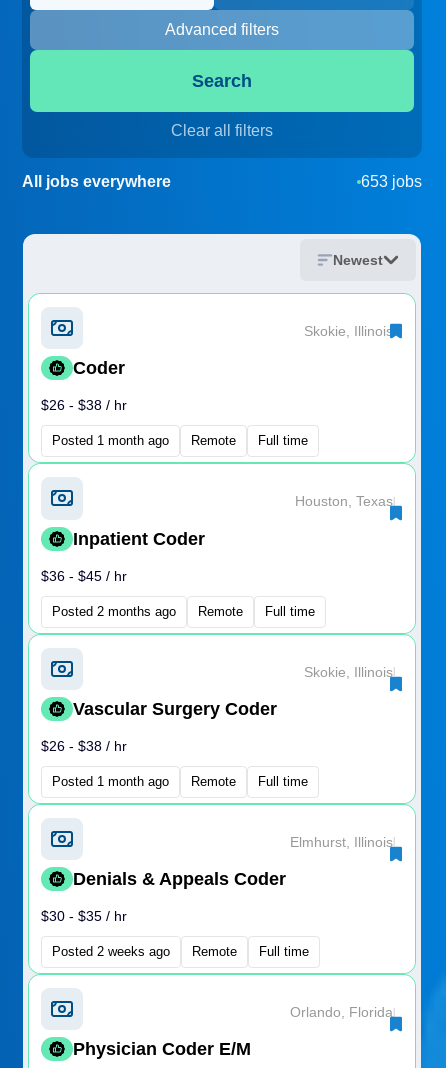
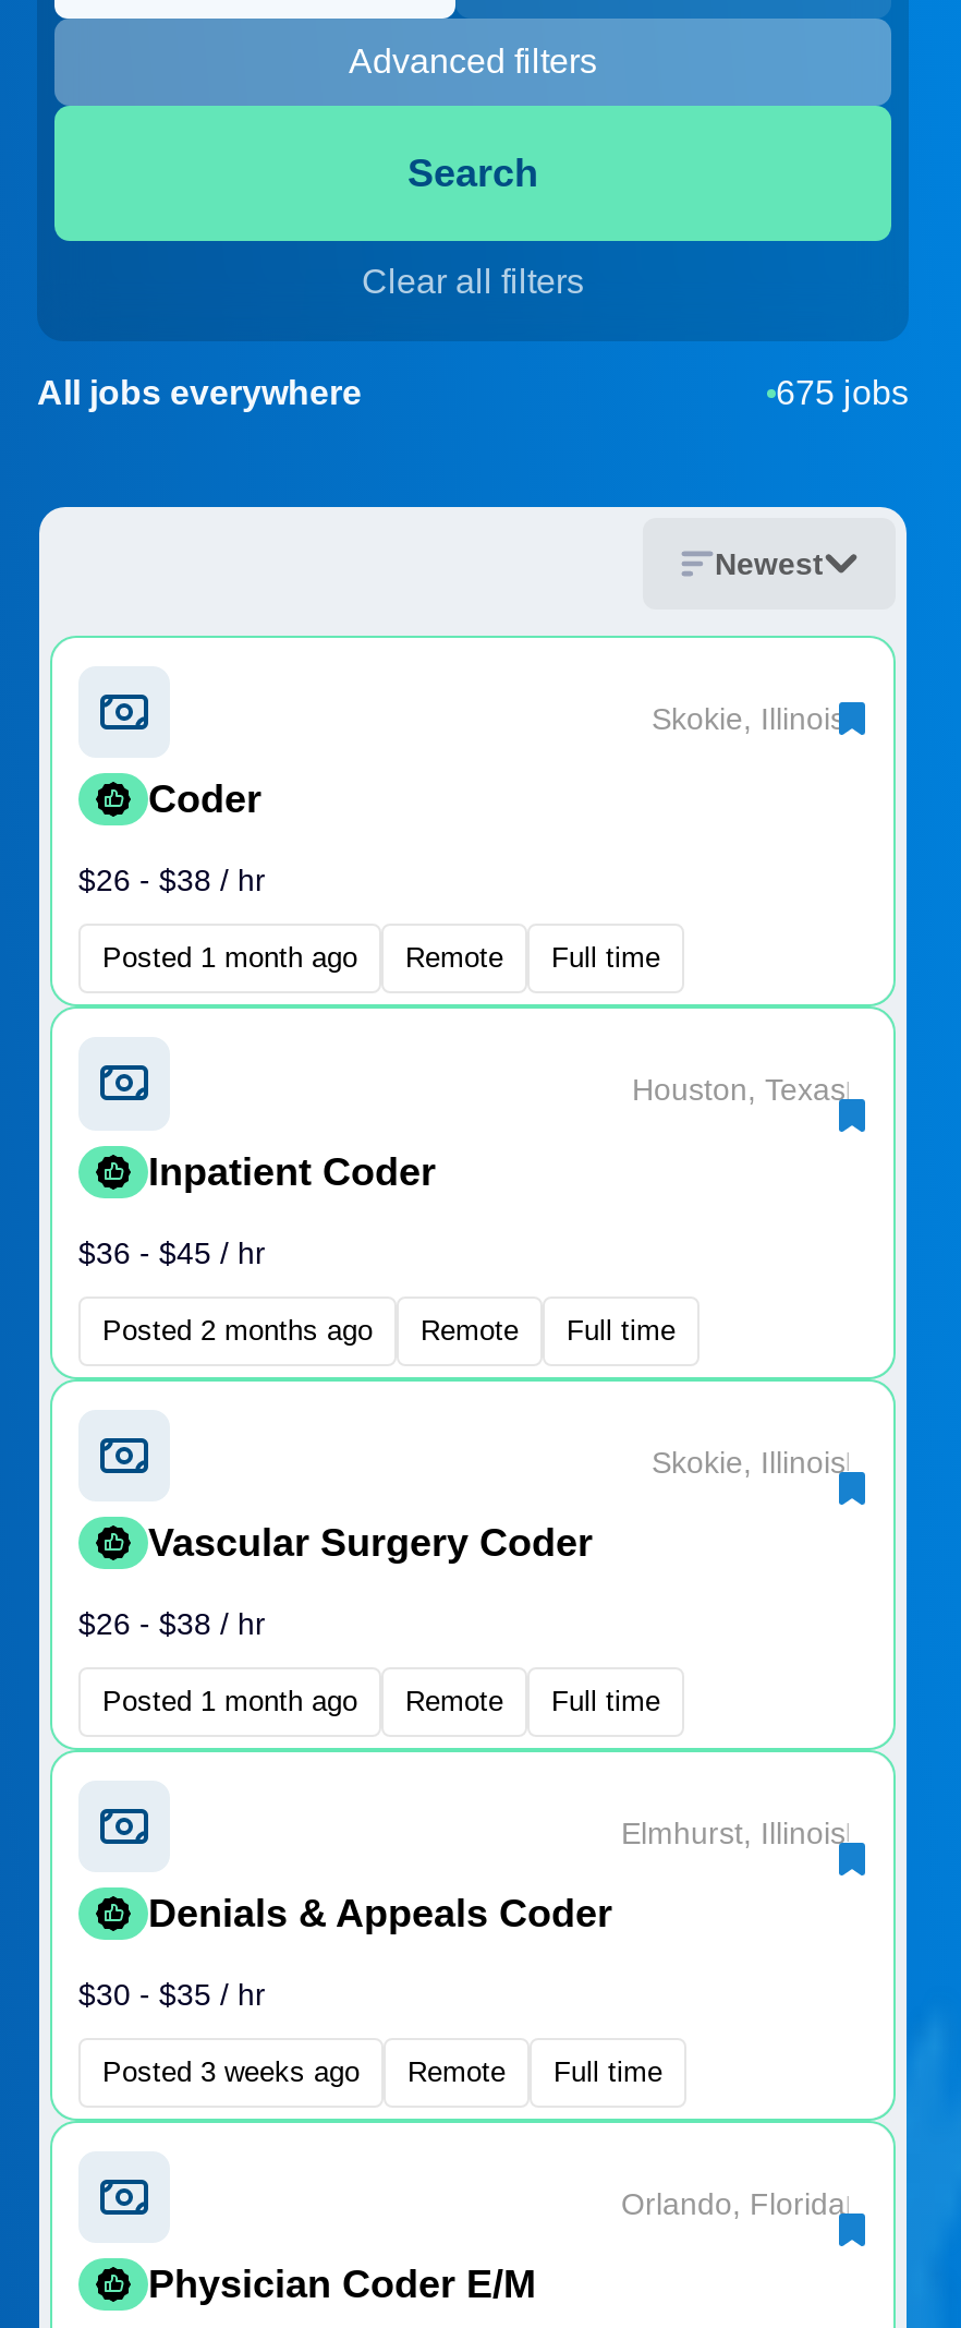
[361,173,422,190] 653 jobs -> [776,374,909,411] 675 jobs
[52,944,170,959] Posted 2 weeks ago -> [102,2056,360,2089] Posted 3 weeks ago

